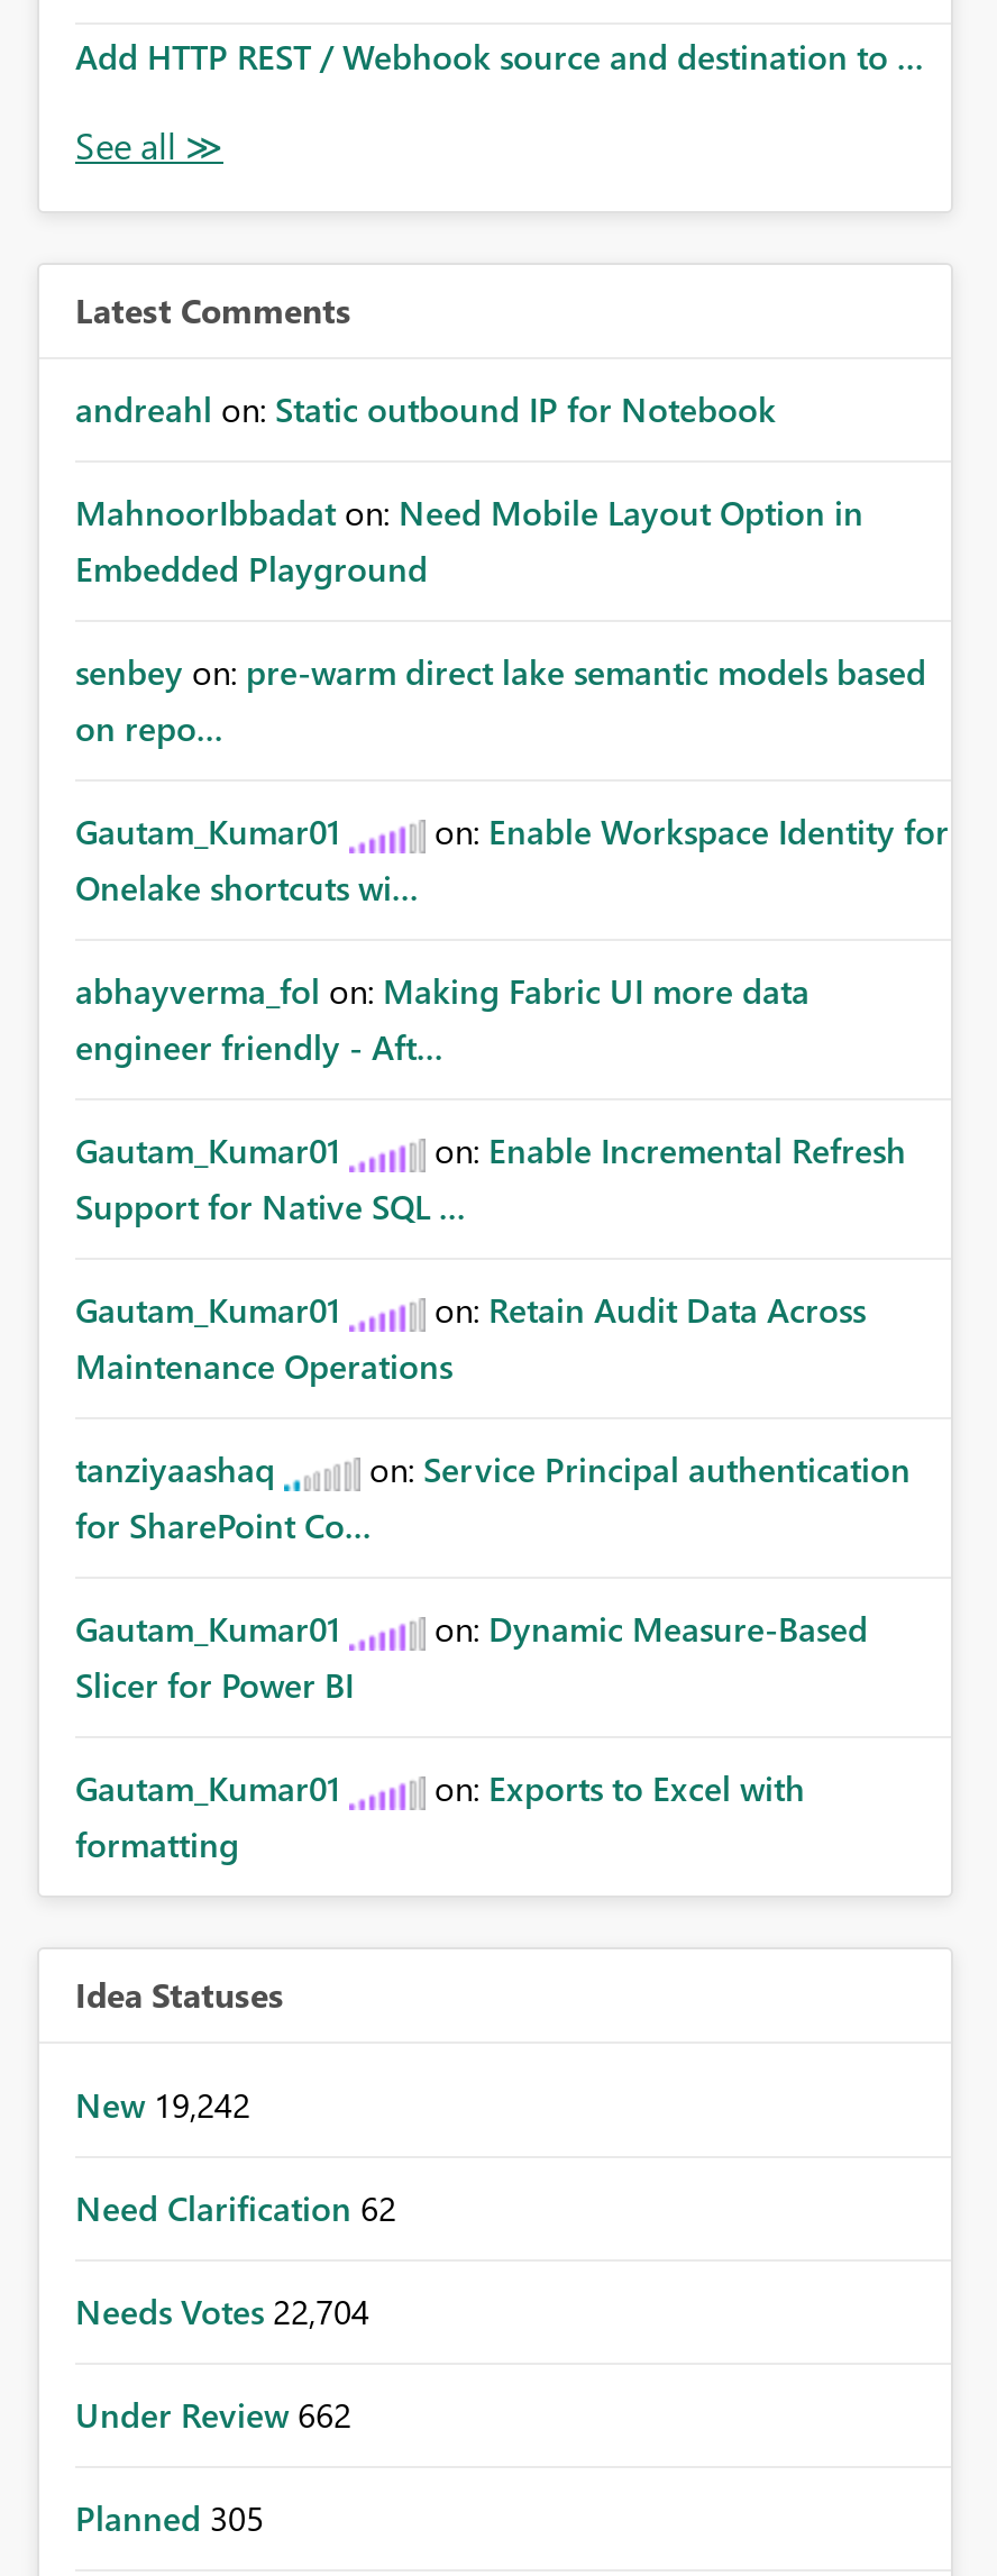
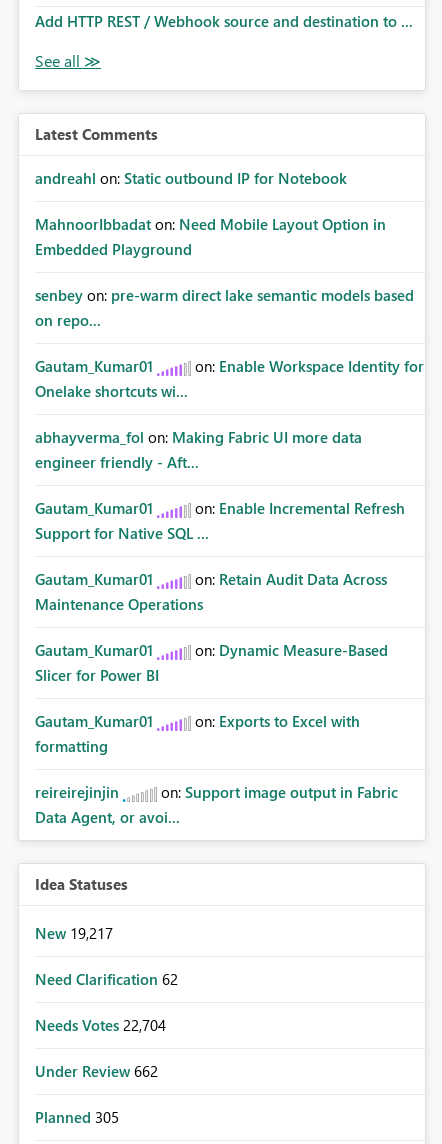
[75,1446,911,1547] tanziyaashaq | on: Service Principal authentication | for SharePoint Co... -> none
moved [75,1605,868,1866] -> [35,640,388,756]: Gautam_Kumar01 | on: Dynamic Measure-Based | Slicer for Power BI | Gautam_Kumar01 | on: Exports to Excel with | formatting
none -> [35,782,398,827] reireirejinjin | on: Support image output in Fabric | Data Agent, or avoi...
[75,2081,250,2126] New 19,242 -> [35,923,113,943] New 19,217

